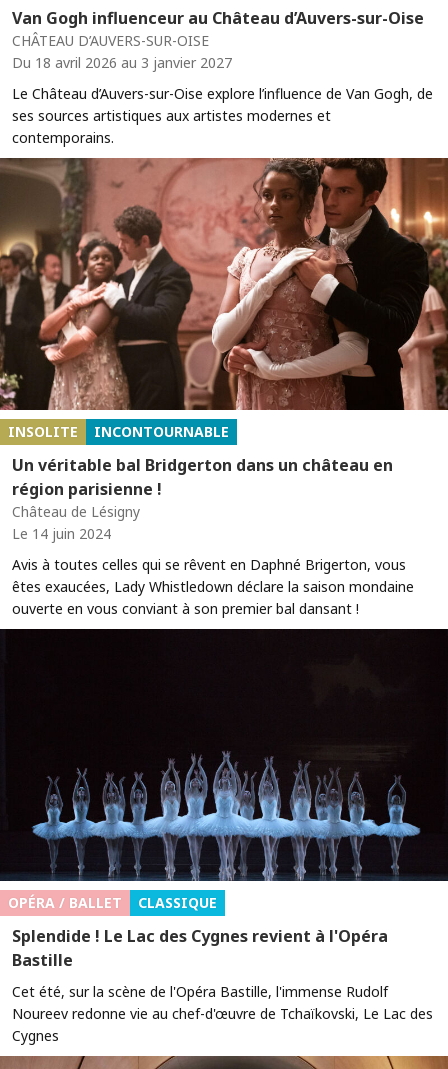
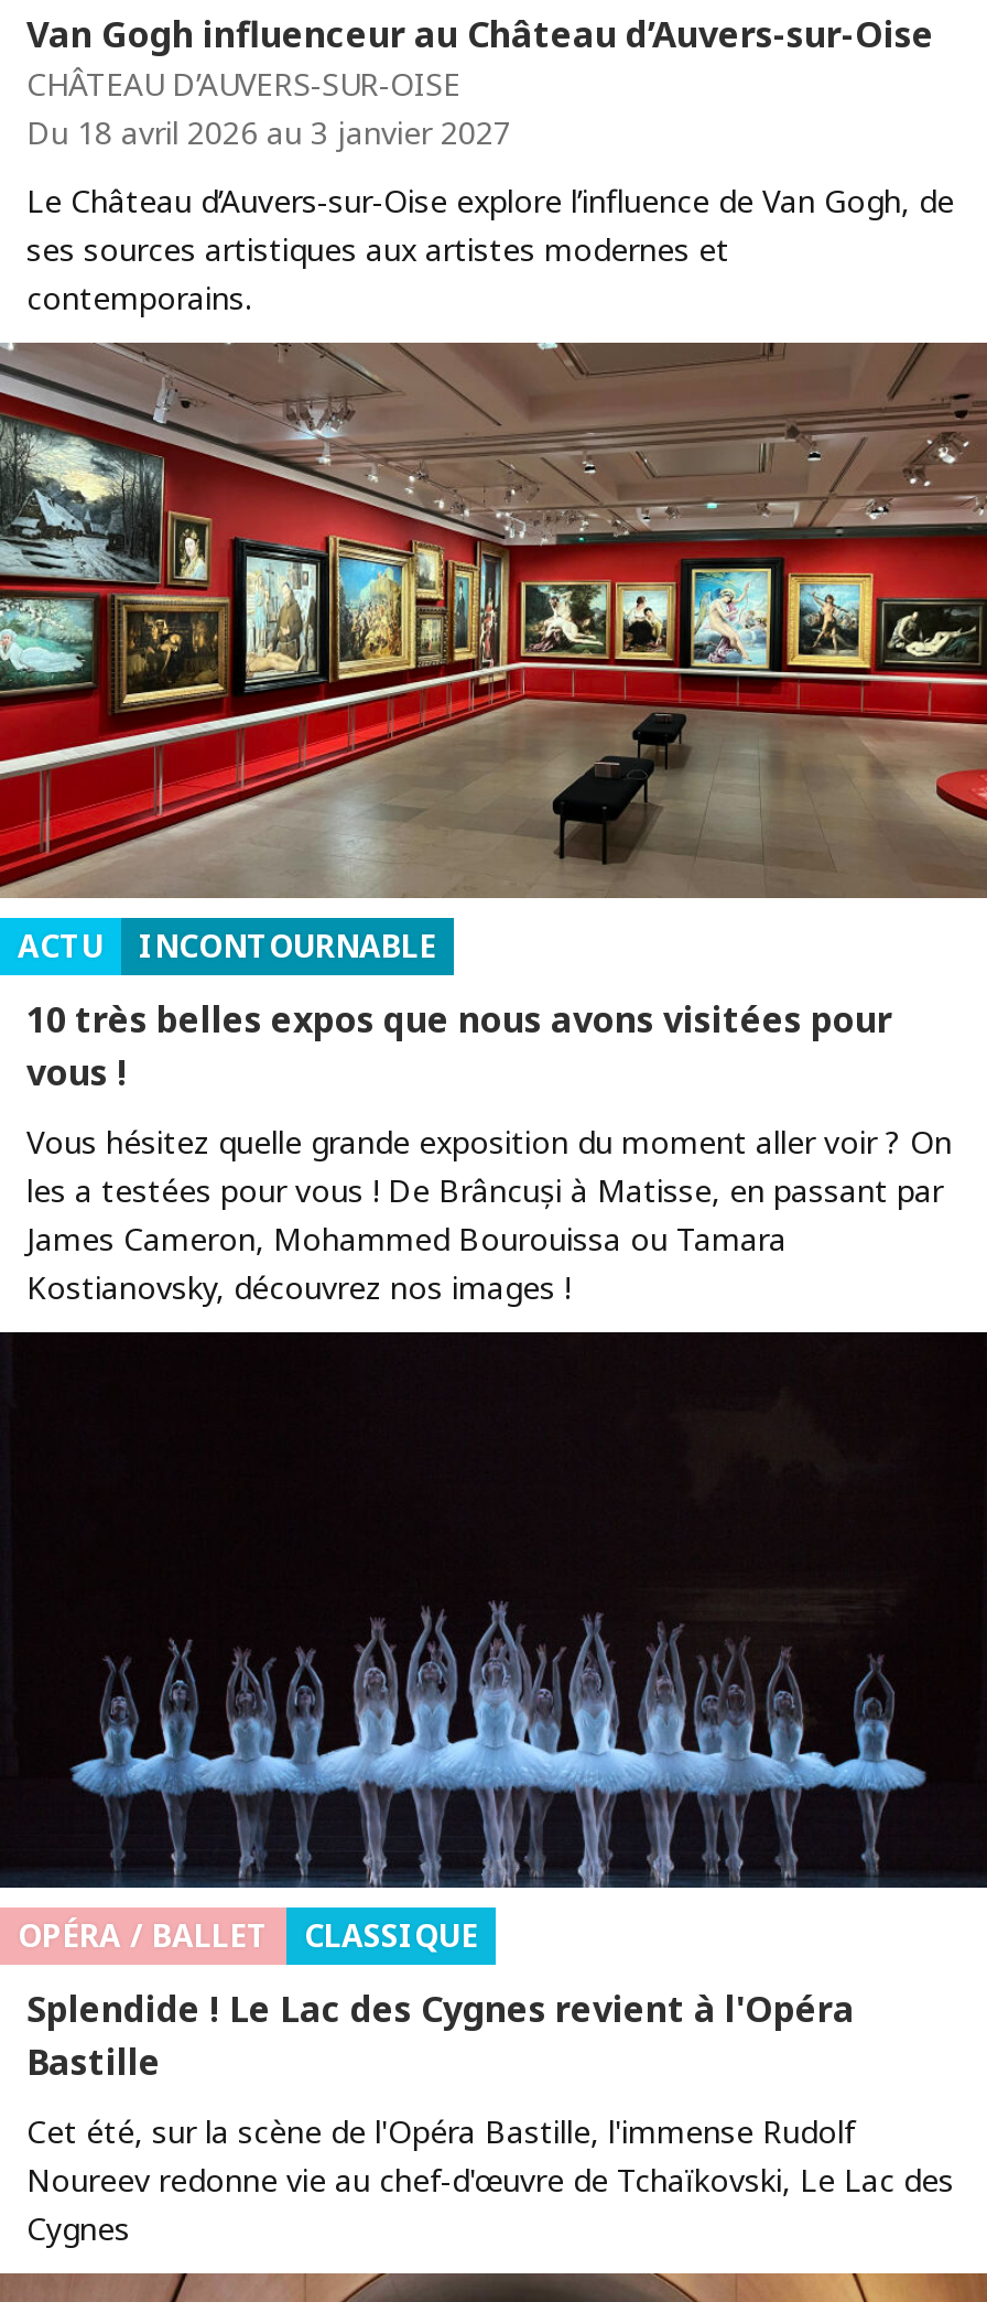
[3,158,445,441] [image] | INSOLITE -> [7,341,980,966] [image] | ACTU
[12,454,393,543] Un véritable bal Bridgerton dans un château en | région parisienne ! | Château de Lésigny | Le 14 juin 2024 -> [26,995,892,1096] 10 très belles expos que nous avons visitées pour | vous !
[12,555,414,618] Avis à toutes celles qui se rêvent en Daphné Brigerton, vous | êtes exaucées, Lady Whistledown déclare la saison mondaine | ouverte en vous conviant à son premier bal dansant ! -> [26,1120,952,1308] Vous hésitez quelle grande exposition du moment aller voir ? On | les a testées pour vous ! De Brâncuși à Matisse, en passant par | James Cameron, Mohammed Bourouissa ou Tamara | Kostianovsky, découvrez nos images !

